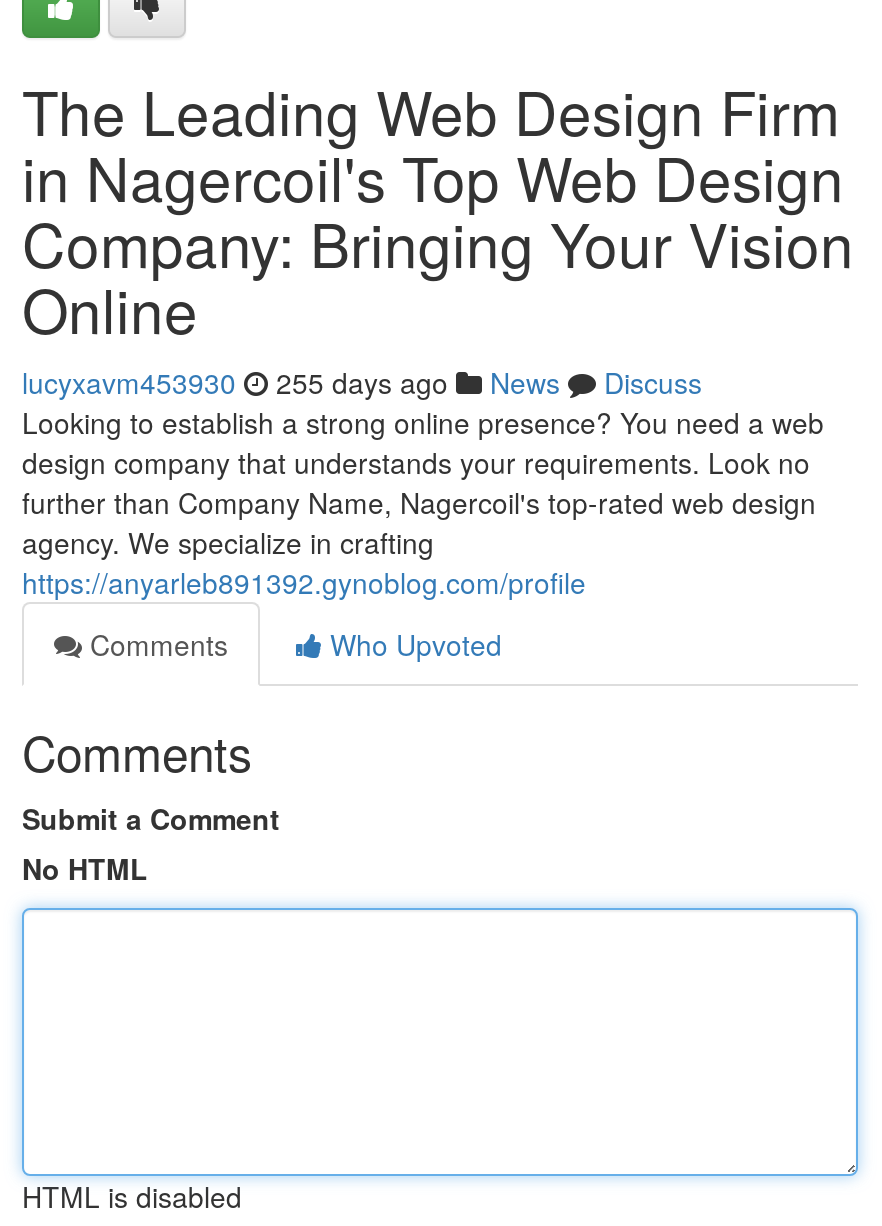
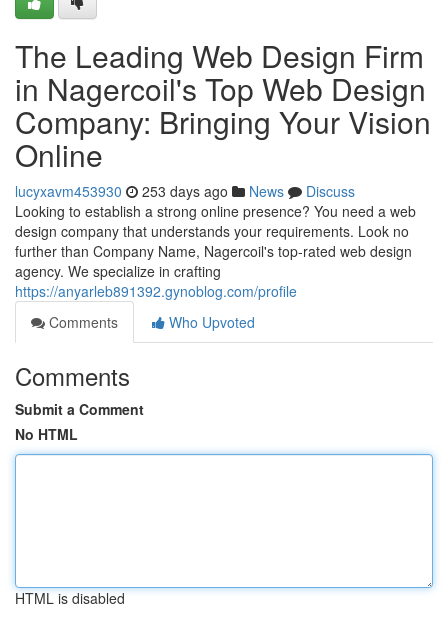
[22,362,702,402] lucyxavm453930 255 days ago News Discuss -> [15,181,355,201] lucyxavm453930 253 days ago News Discuss

